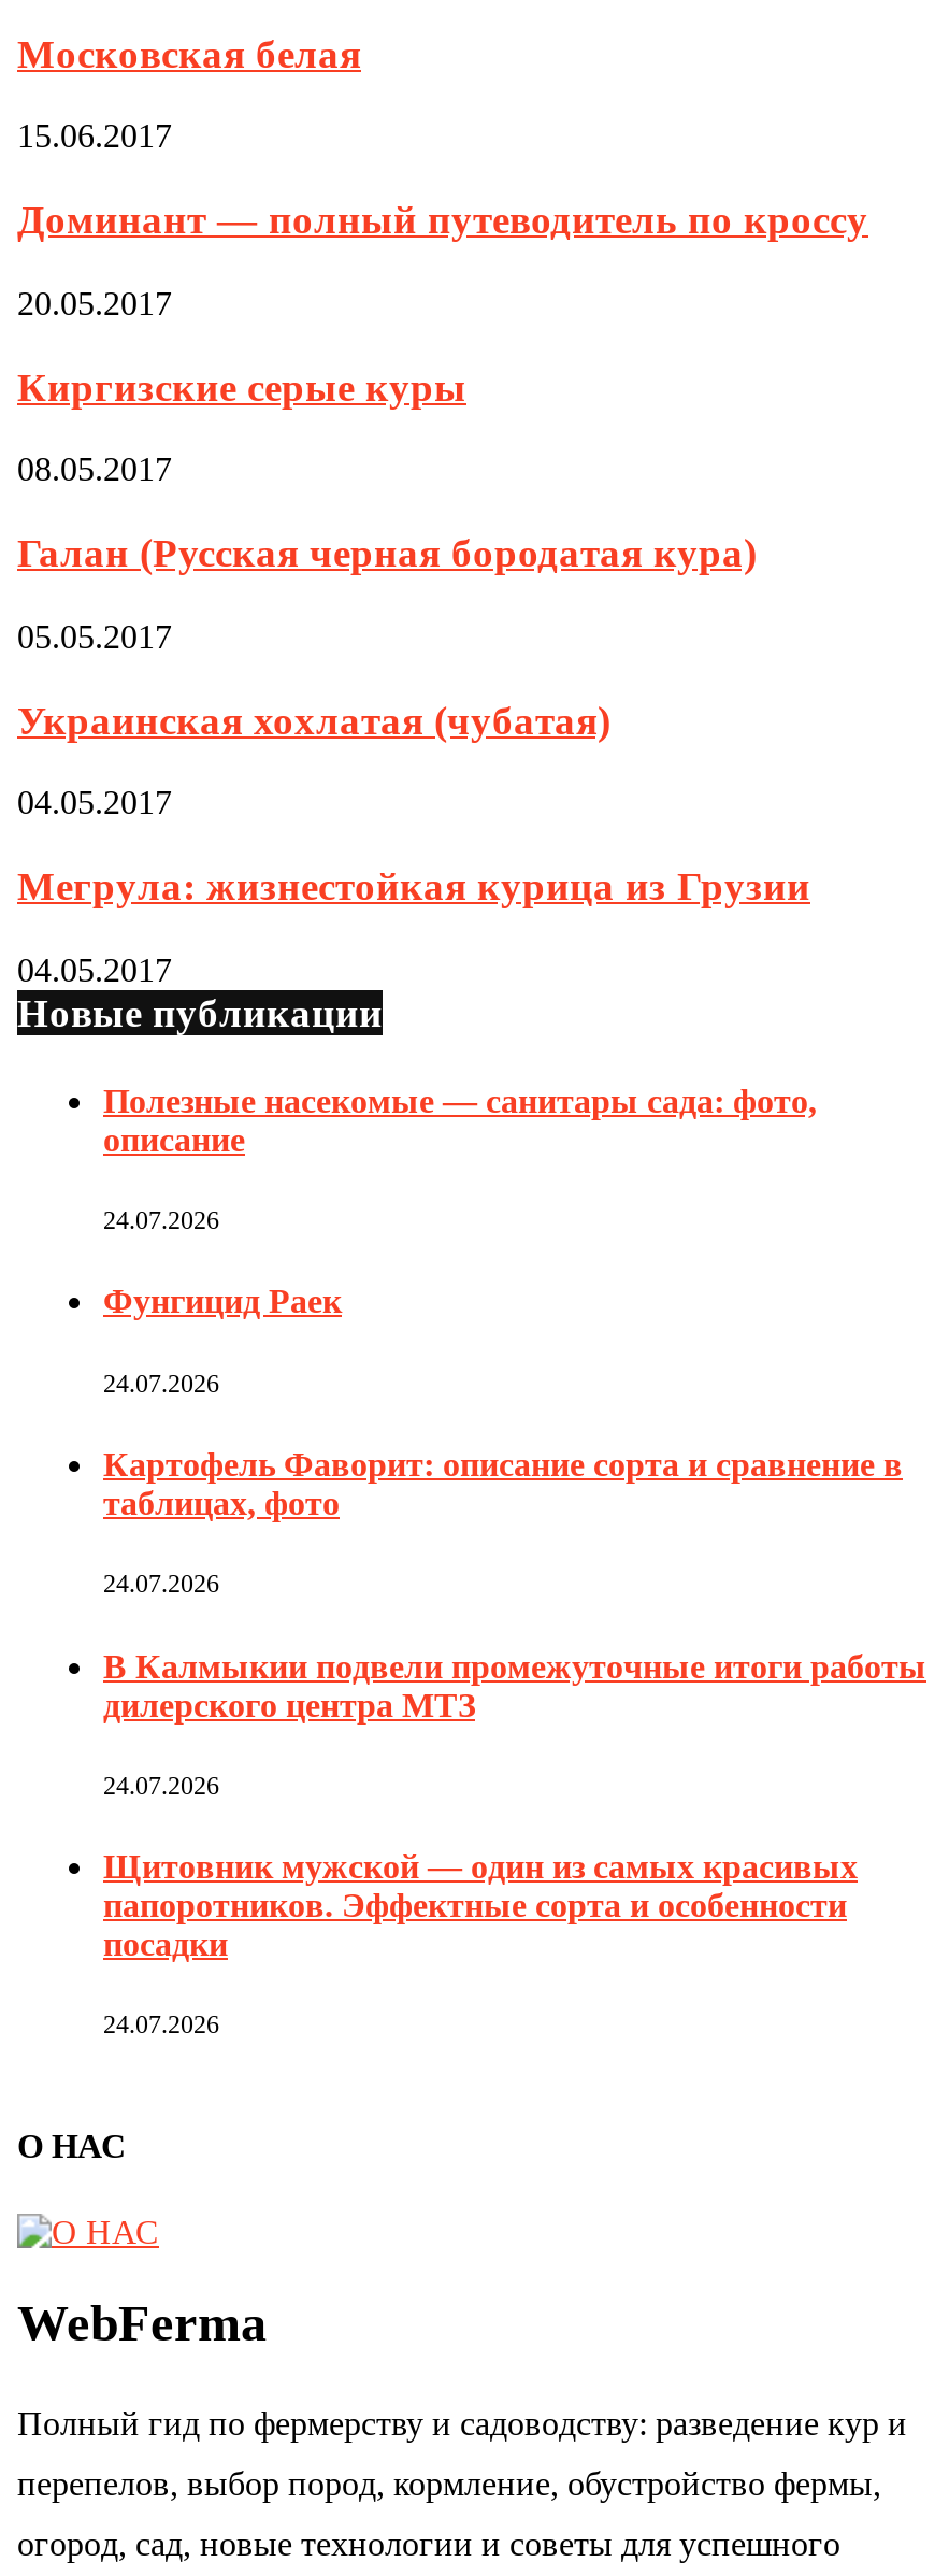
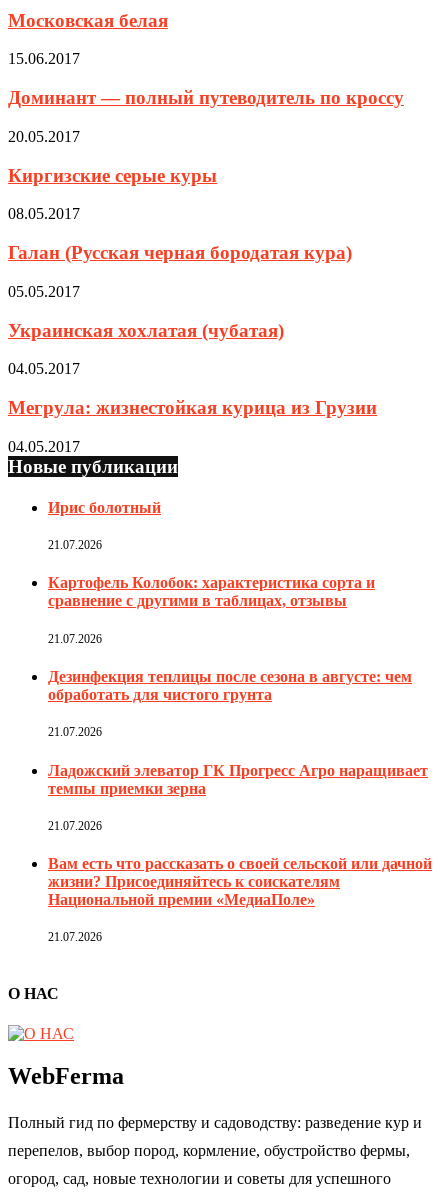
[103,1082,817,1158] Полезные насекомые — санитары сада: фото, | описание -> [48,499,161,516] Ирис болотный
[103,1206,219,1236] 24.07.2026 -> [48,538,102,552] 21.07.2026
[103,1284,342,1320] Фунгицид Раек -> [48,574,375,609] Картофель Колобок: характеристика сорта и | сравнение с другими в таблицах, отзывы
[103,1368,219,1398] 24.07.2026 -> [48,632,102,646] 21.07.2026
[103,1446,903,1521] Картофель Фаворит: описание сорта и сравнение в | таблицах, фото -> [48,668,412,703] Дезинфекция теплицы после сезона в августе: чем | обработать для чистого грунта
[103,1569,219,1599] 24.07.2026 -> [48,725,102,739] 21.07.2026
[103,1647,926,1722] В Калмыкии подвели промежуточные итоги работы | дилерского центра МТЗ -> [48,761,428,796] Ладожский элеватор ГК Прогресс Агро наращивает | темпы приемки зерна
[103,1770,219,1800] 24.07.2026 -> [48,819,102,833] 21.07.2026
[103,1848,858,1962] Щитовник мужской — один из самых красивых | папоротников. Эффектные сорта и особенности | посадки -> [48,855,432,908] Вам есть что рассказать о своей сельской или дачной | жизни? Присоединяйтесь к соискателям | Национальной премии «МедиаПоле»
[103,2010,219,2040] 24.07.2026 -> [48,930,102,944] 21.07.2026

